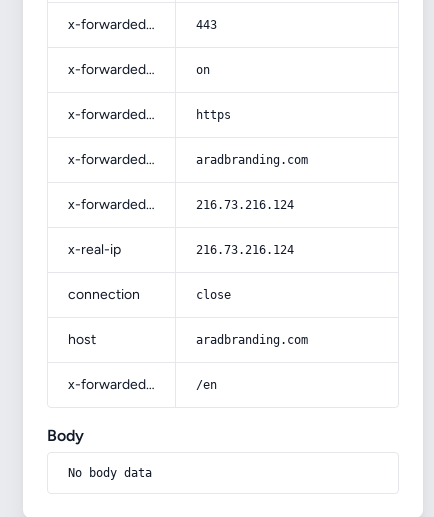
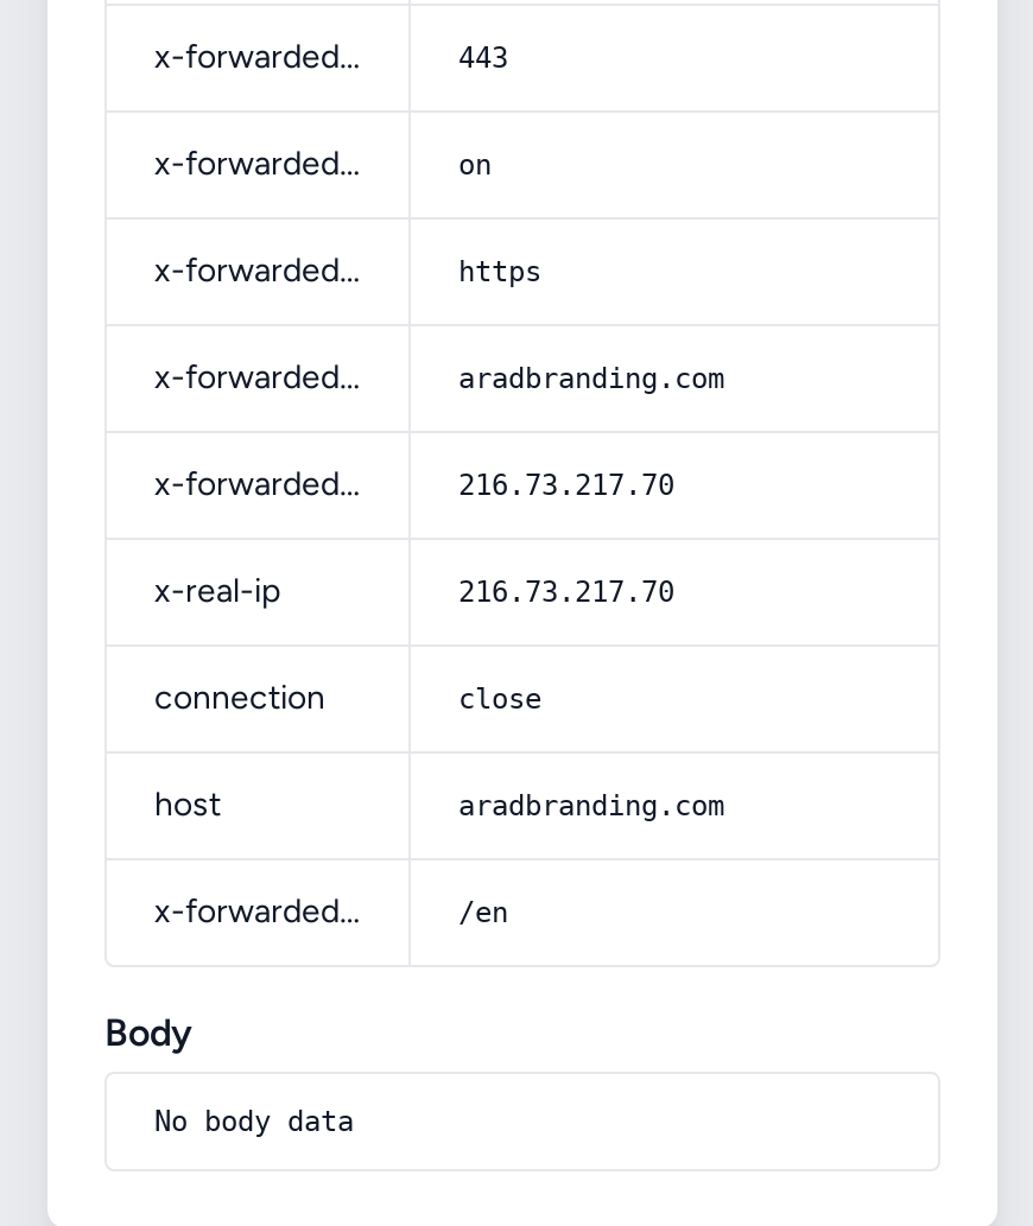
[196,198,294,212] 216.73.216.124 -> [458,469,674,502] 216.73.217.70
[196,243,294,257] 216.73.216.124 -> [458,576,674,609] 216.73.217.70

